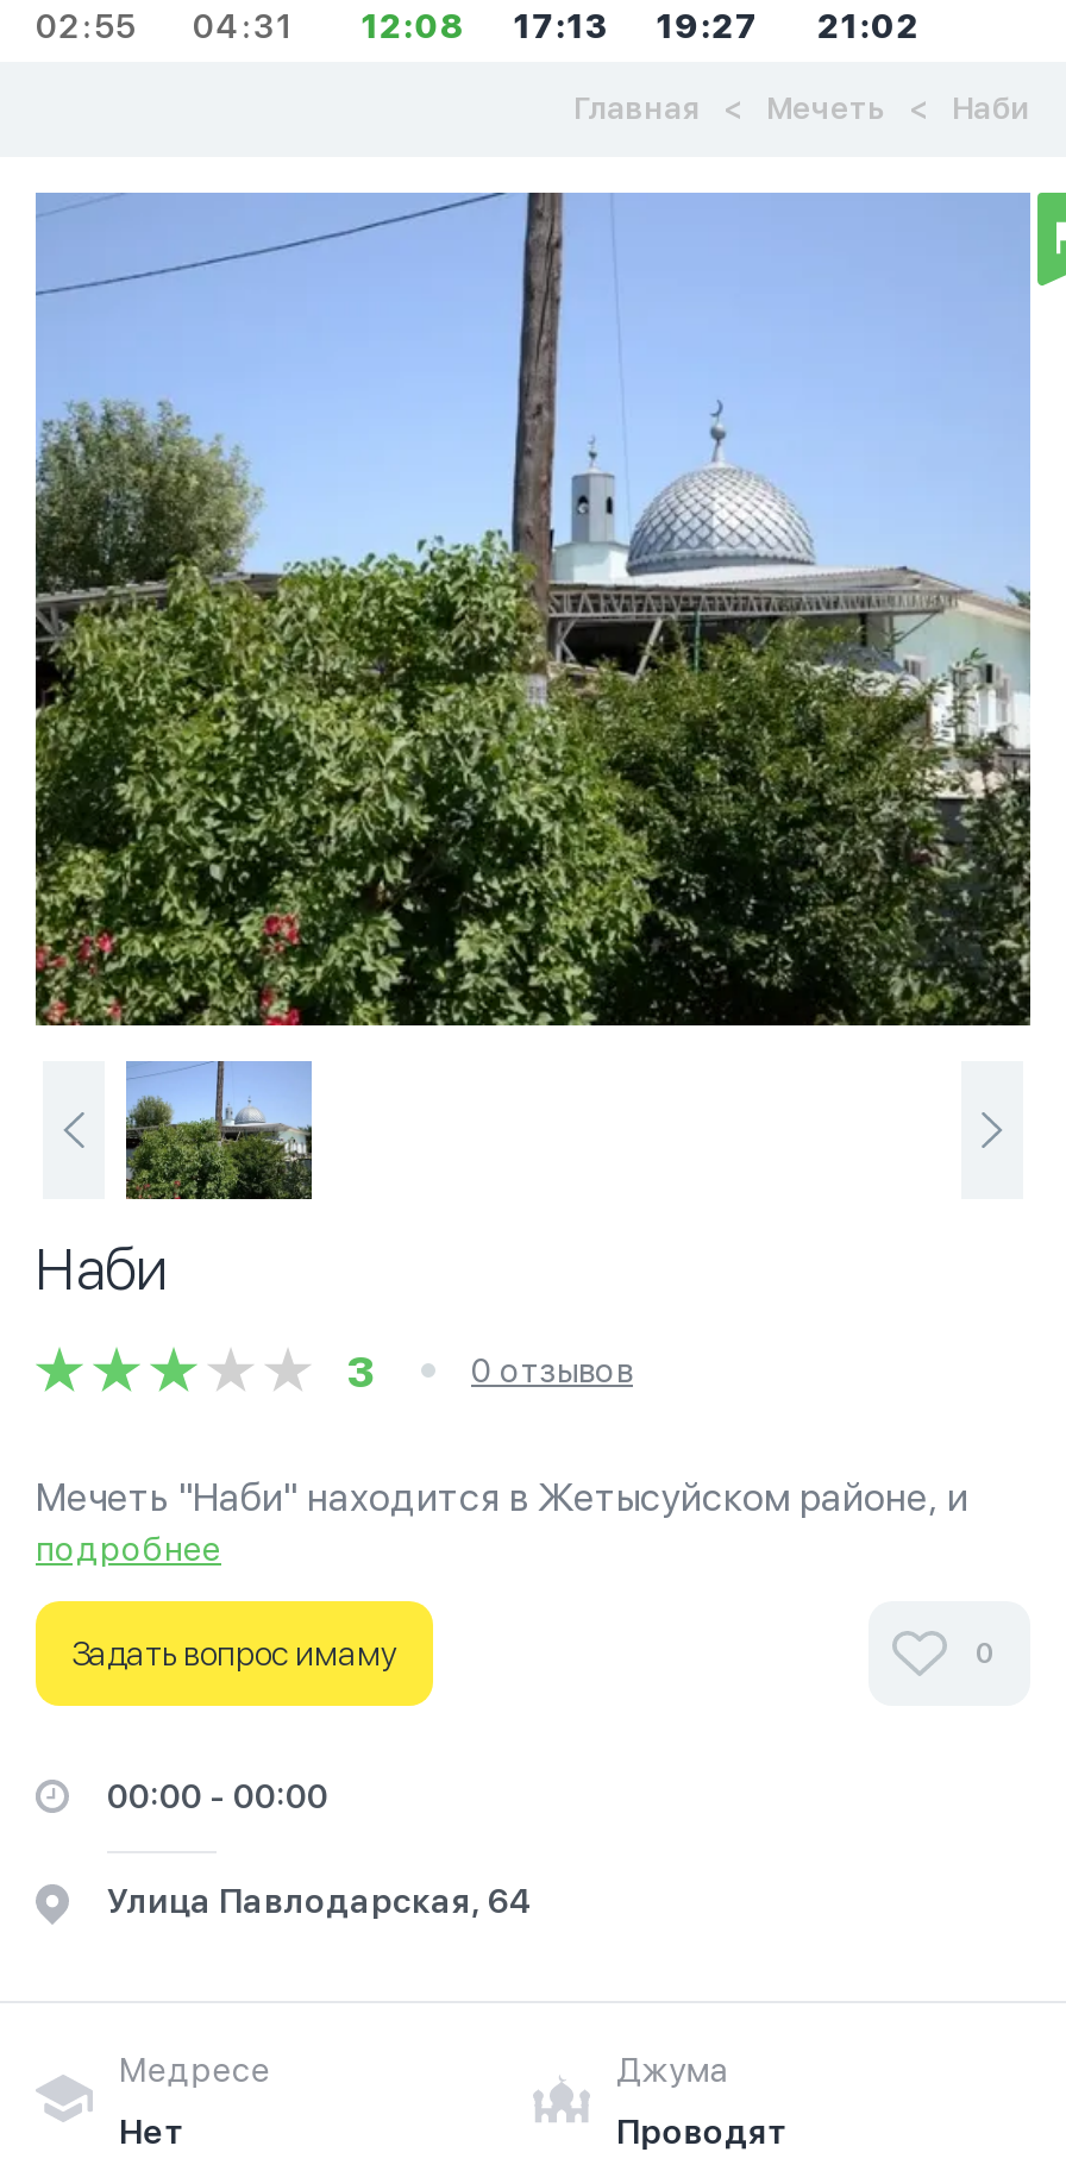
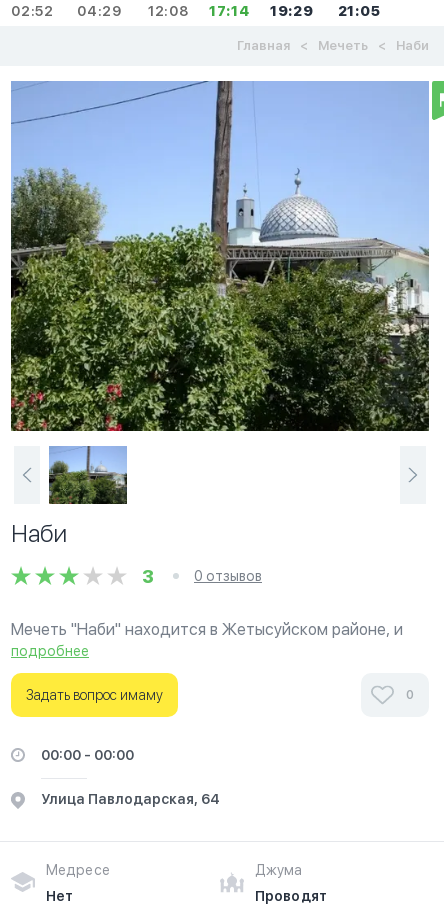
[36,7,136,45] 02:55 -> [11,3,54,19] 02:52
[193,7,293,45] 04:31 -> [77,3,122,19] 04:29
[513,7,609,45] 17:13 -> [209,3,250,19] 17:14
[656,7,759,45] 19:27 -> [270,3,314,19] 19:29
[818,7,920,45] 21:02 -> [338,3,381,19] 21:05

